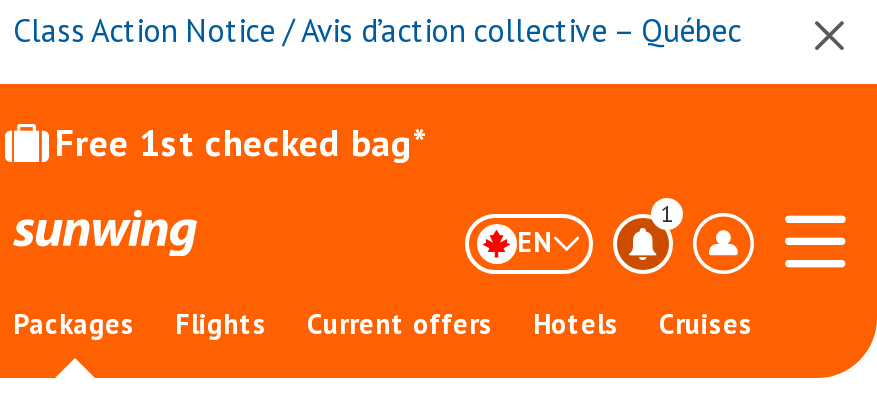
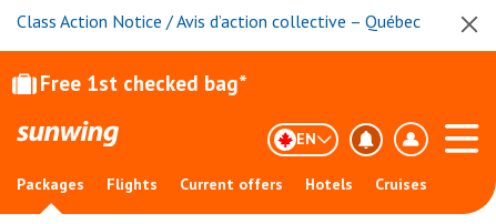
[660,197,674,227] 1 -> none

